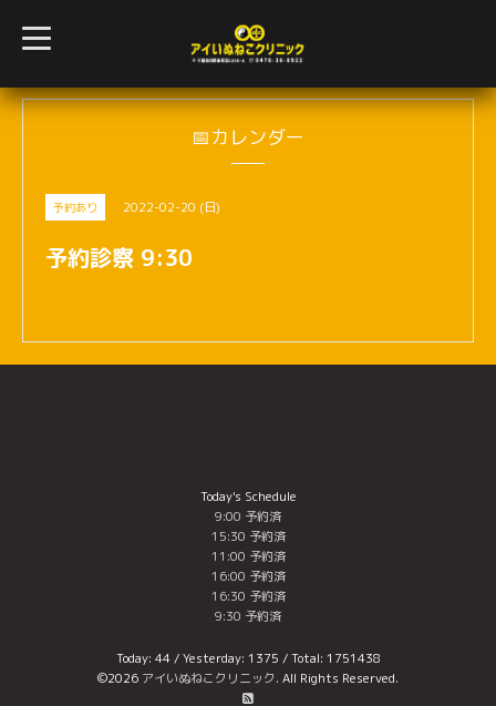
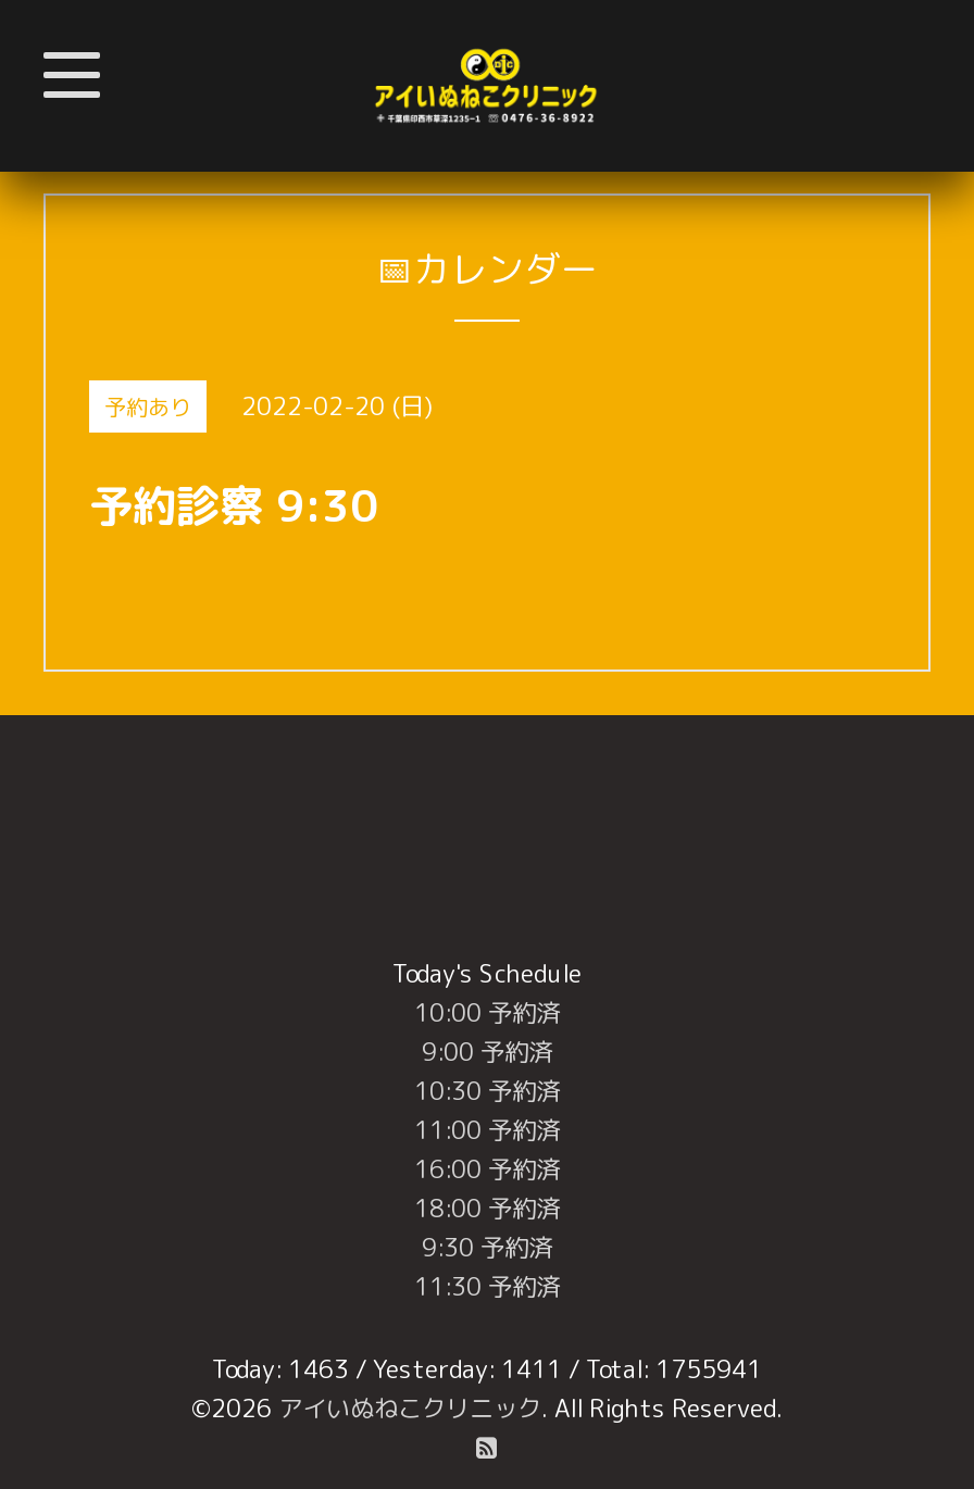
none -> [414,996,560,1030] 10:00 予約済
[211,528,285,545] 15:30 予約済 -> [414,1074,560,1109] 10:30 予約済
[211,587,285,605] 16:30 予約済 -> [414,1191,560,1226] 18:00 予約済
[116,649,380,667] Today: 44 / Yesterday: 1375 / Total: 1751438 -> [212,1269,762,1387] 11:30 予約済 | Today: 1463 / Yesterday: 1411 / Total: 1755941

